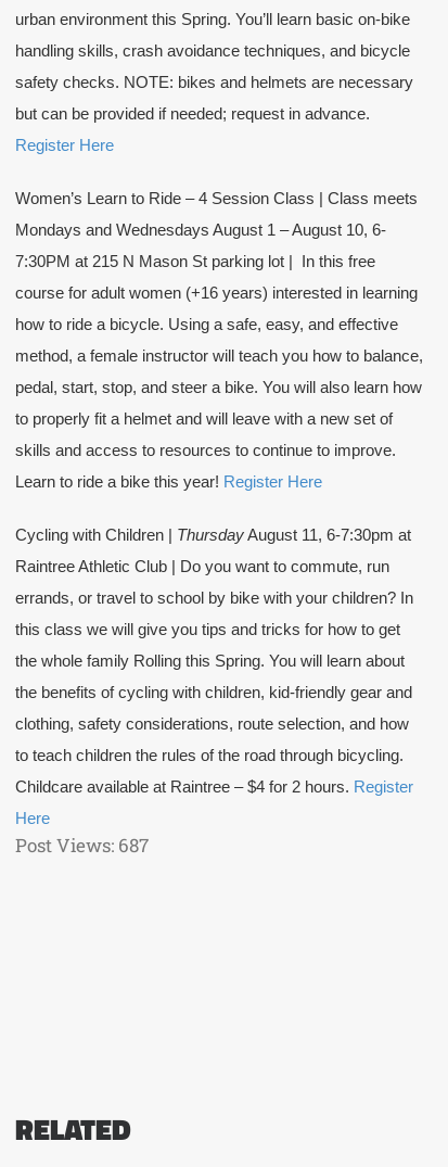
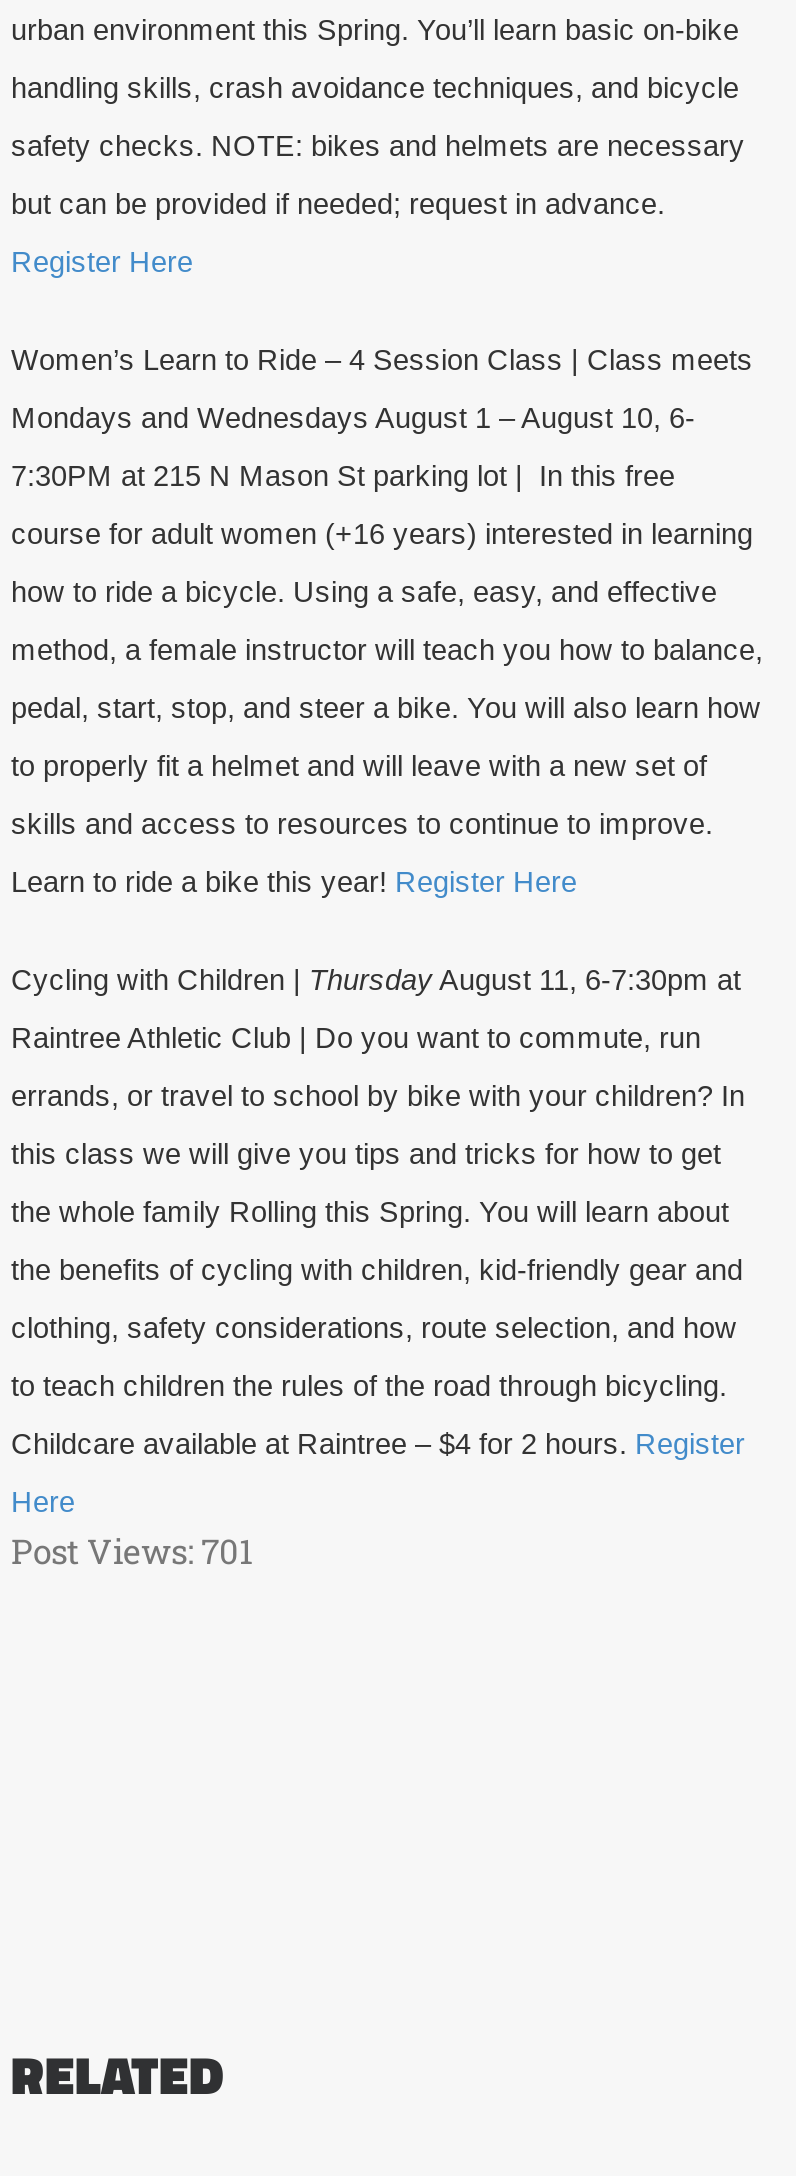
[15,833,149,858] Post Views: 687 -> [11,1528,253,1574] Post Views: 701

